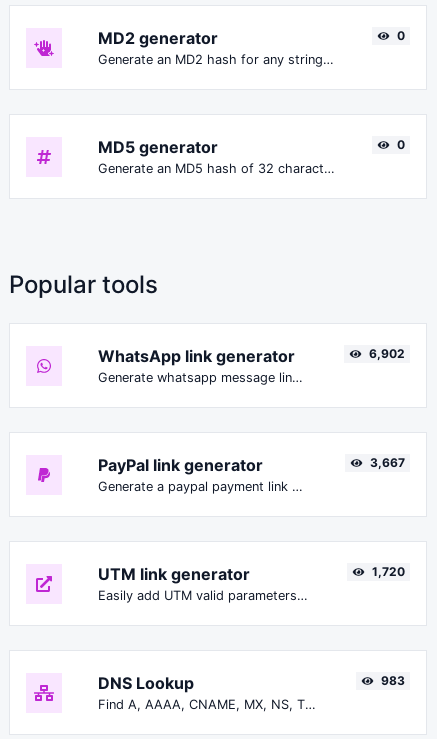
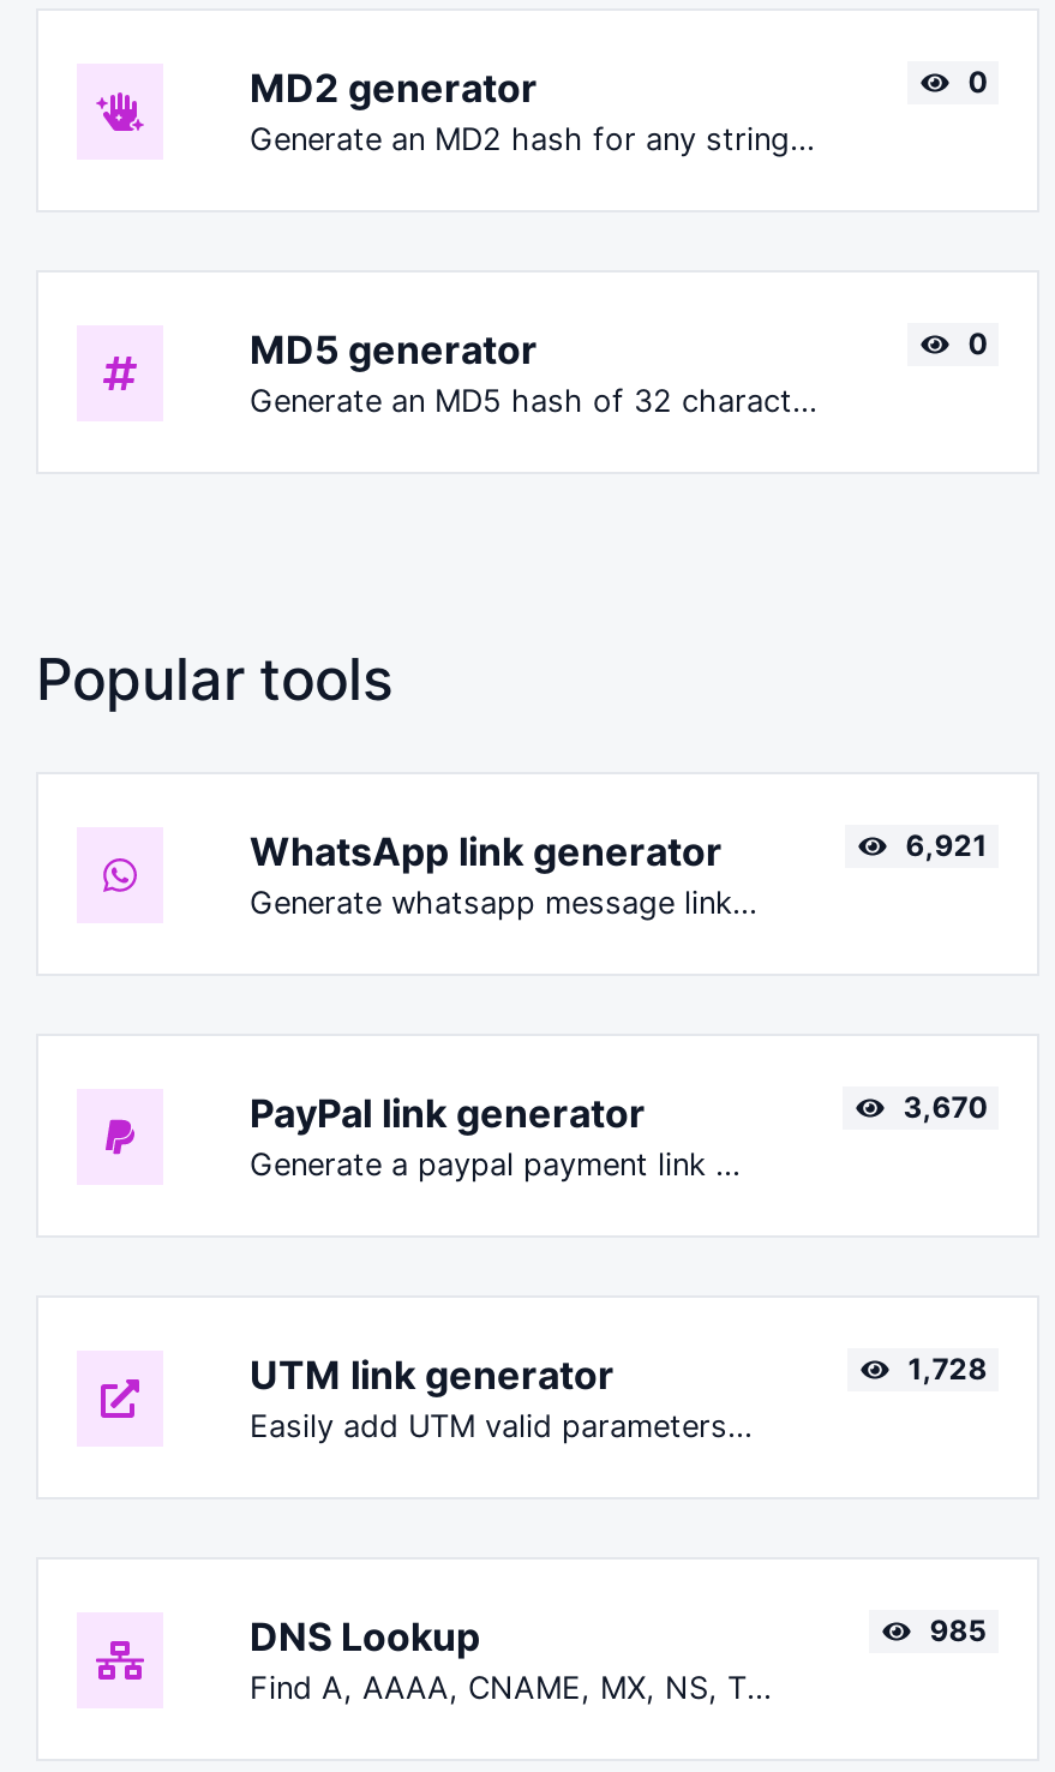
[366,346,405,361] 6,902 -> [898,827,987,863] 6,921
[367,455,405,470] 3,667 -> [896,1089,987,1125] 3,670
[369,564,405,579] 1,720 -> [901,1351,987,1387] 1,728
[378,673,405,688] 983 -> [922,1613,987,1649] 985

